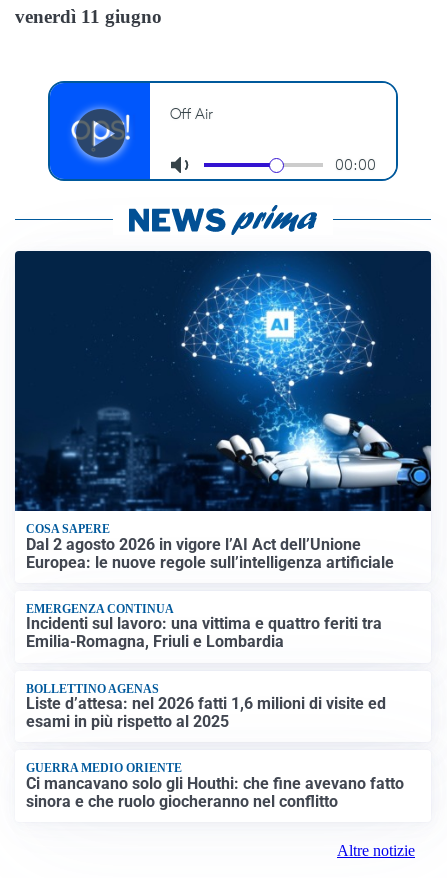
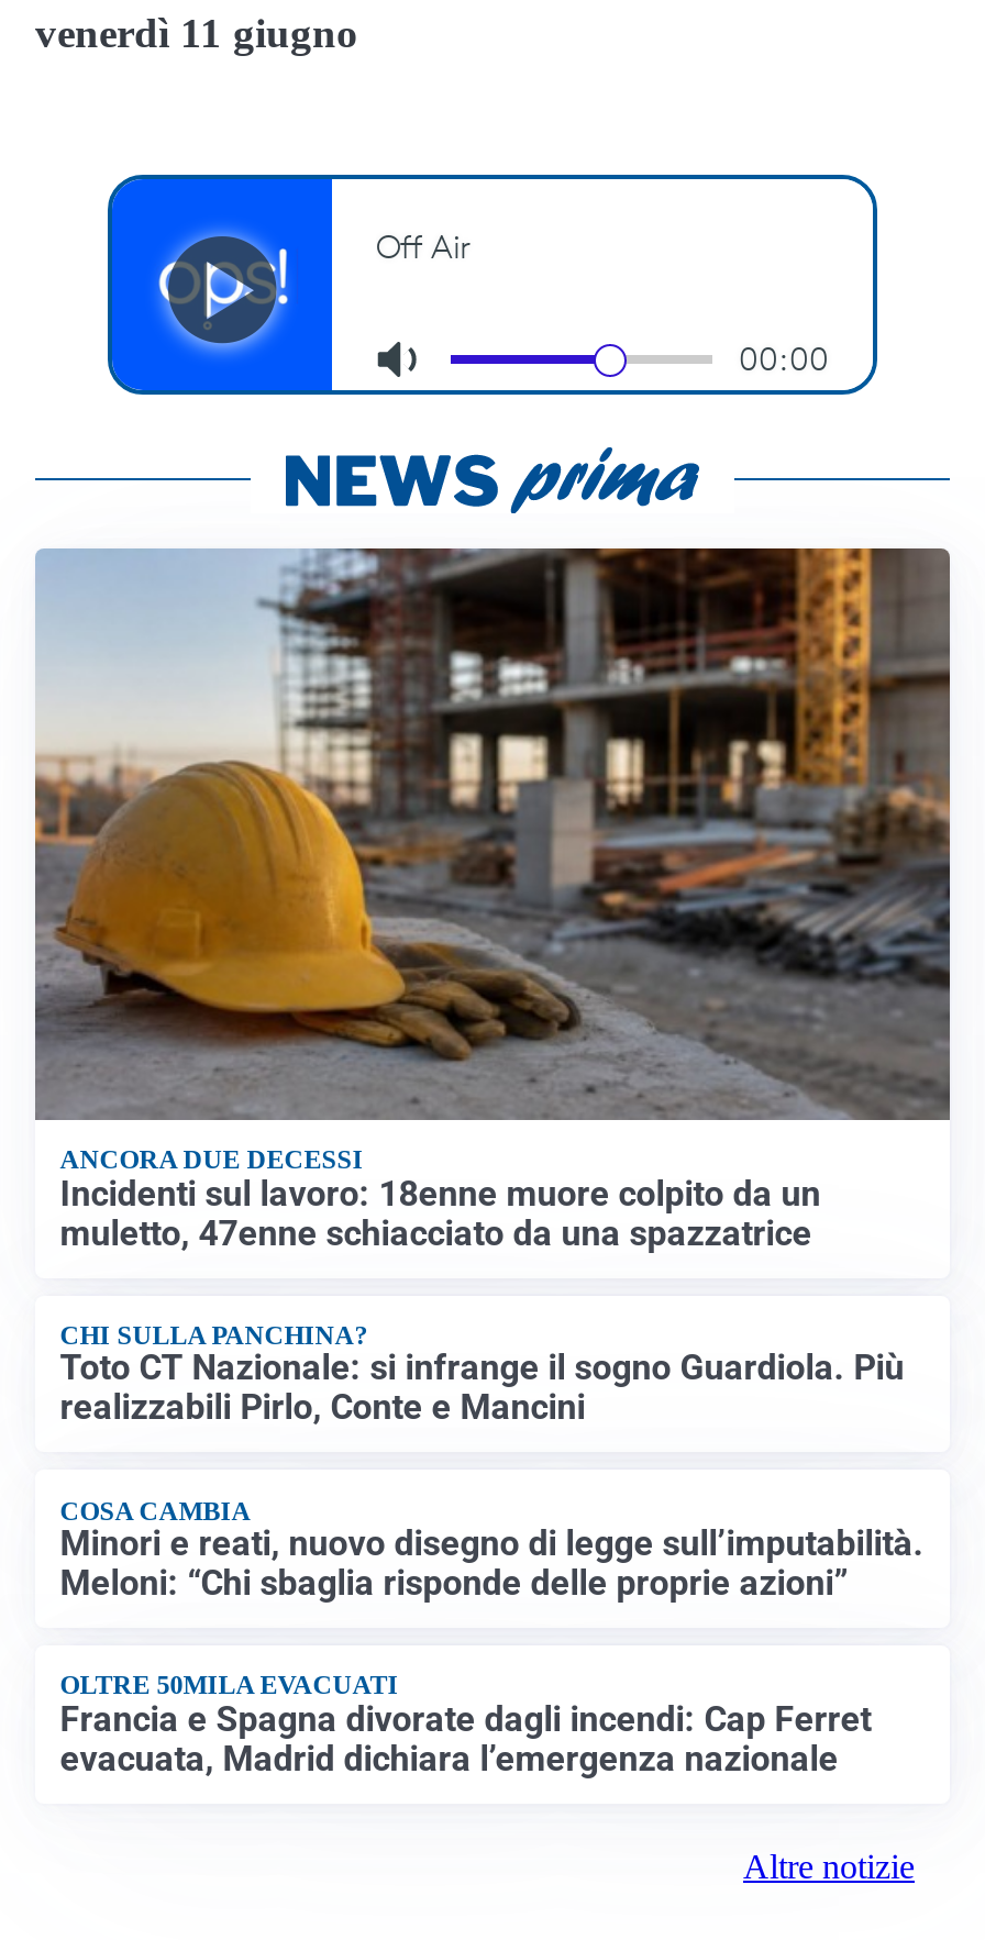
[14,250,432,572] [image] | COSA SAPERE | Dal 2 agosto 2026 in vigore l’AI Act dell’Unione | Europea: le nuove regole sull’intelligenza artificiale -> [33,546,952,1253] [image] | ANCORA DUE DECESSI | Incidenti sul lavoro: 18enne muore colpito da un | muletto, 47enne schiacciato da una spazzatrice
[26,602,382,651] EMERGENZA CONTINUA | Incidenti sul lavoro: una vittima e quattro feriti tra | Emilia-Romagna, Friuli e Lombardia -> [60,1320,904,1428] CHI SULLA PANCHINA? | Toto CT Nazionale: si infrange il sogno Guardiola. Più | realizzabili Pirlo, Conte e Mancini
[26,682,386,731] BOLLETTINO AGENAS | Liste d’attesa: nel 2026 fatti 1,6 milioni di visite ed | esami in più rispetto al 2025 -> [60,1495,924,1604] COSA CAMBIA | Minori e reati, nuovo disegno di legge sull’imputabilità. | Meloni: “Chi sbaglia risponde delle proprie azioni”
[26,761,404,811] GUERRA MEDIO ORIENTE | Ci mancavano solo gli Houthi: che fine avevano fatto | sinora e che ruolo giocheranno nel conflitto -> [60,1671,871,1779] OLTRE 50MILA EVACUATI | Francia e Spagna divorate dagli incendi: Cap Ferret | evacuata, Madrid dichiara l’emergenza nazionale

